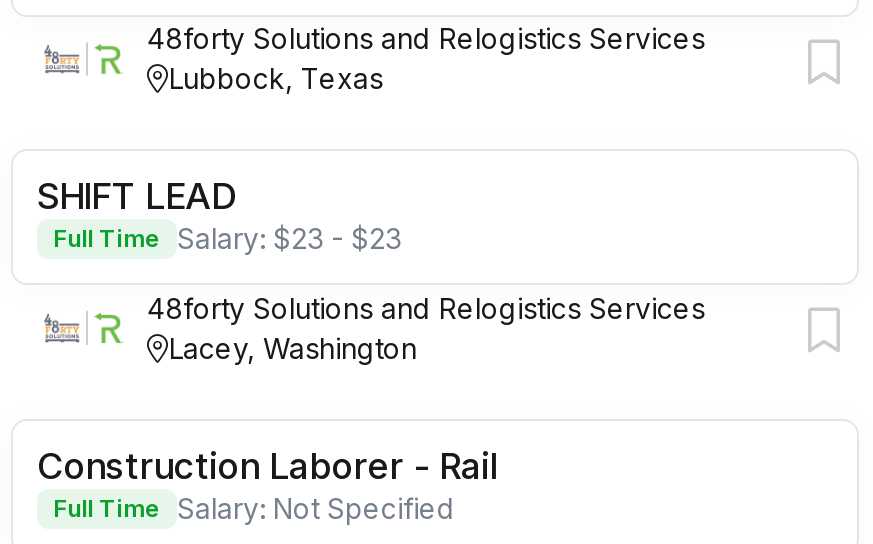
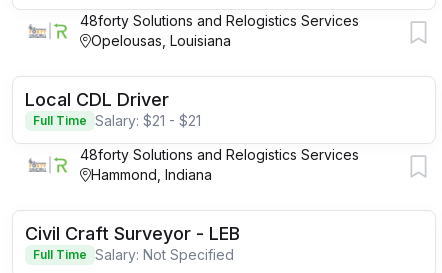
[169,62,383,96] Lubbock, Texas -> [91,32,231,49] Opelousas, Louisiana
[37,176,401,256] SHIFT LEAD | Full Time Salary: $23 - $23 -> [25,89,201,129] Local CDL Driver | Full Time Salary: $21 - $21
[169,331,417,365] Lacey, Washington -> [91,166,212,183] Hammond, Indiana
[37,445,497,487] Construction Laborer - Rail -> [25,223,240,244] Civil Craft Surveyor - LEB

